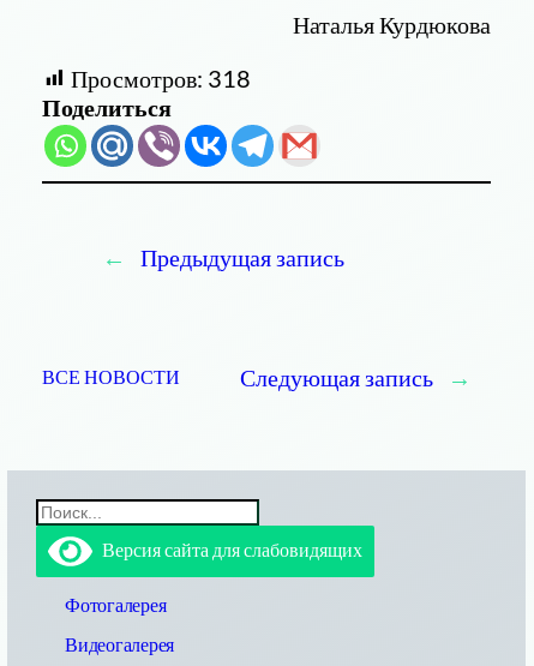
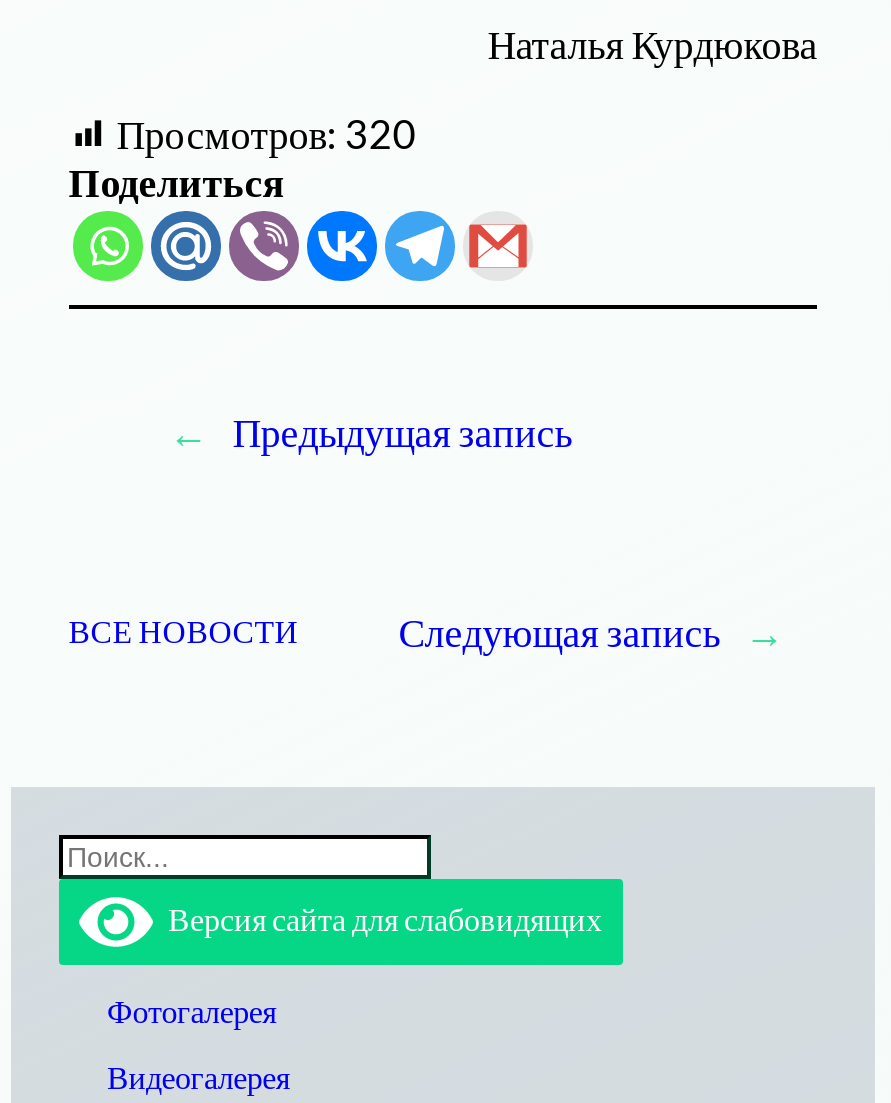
[71,63,251,92] Просмотров: 318 -> [117,108,417,156] Просмотров: 320

